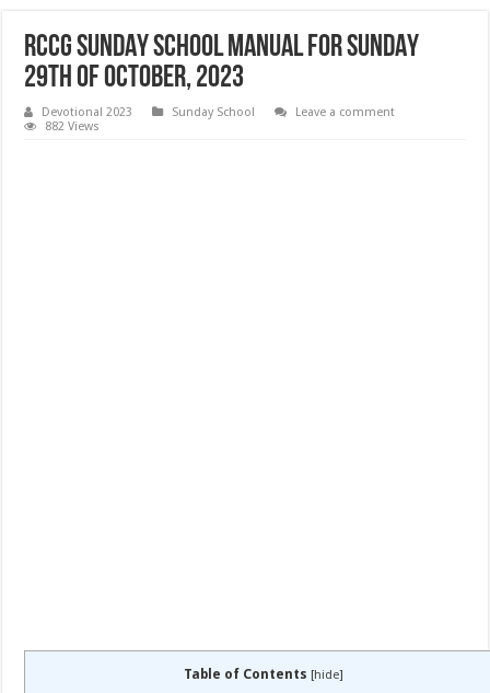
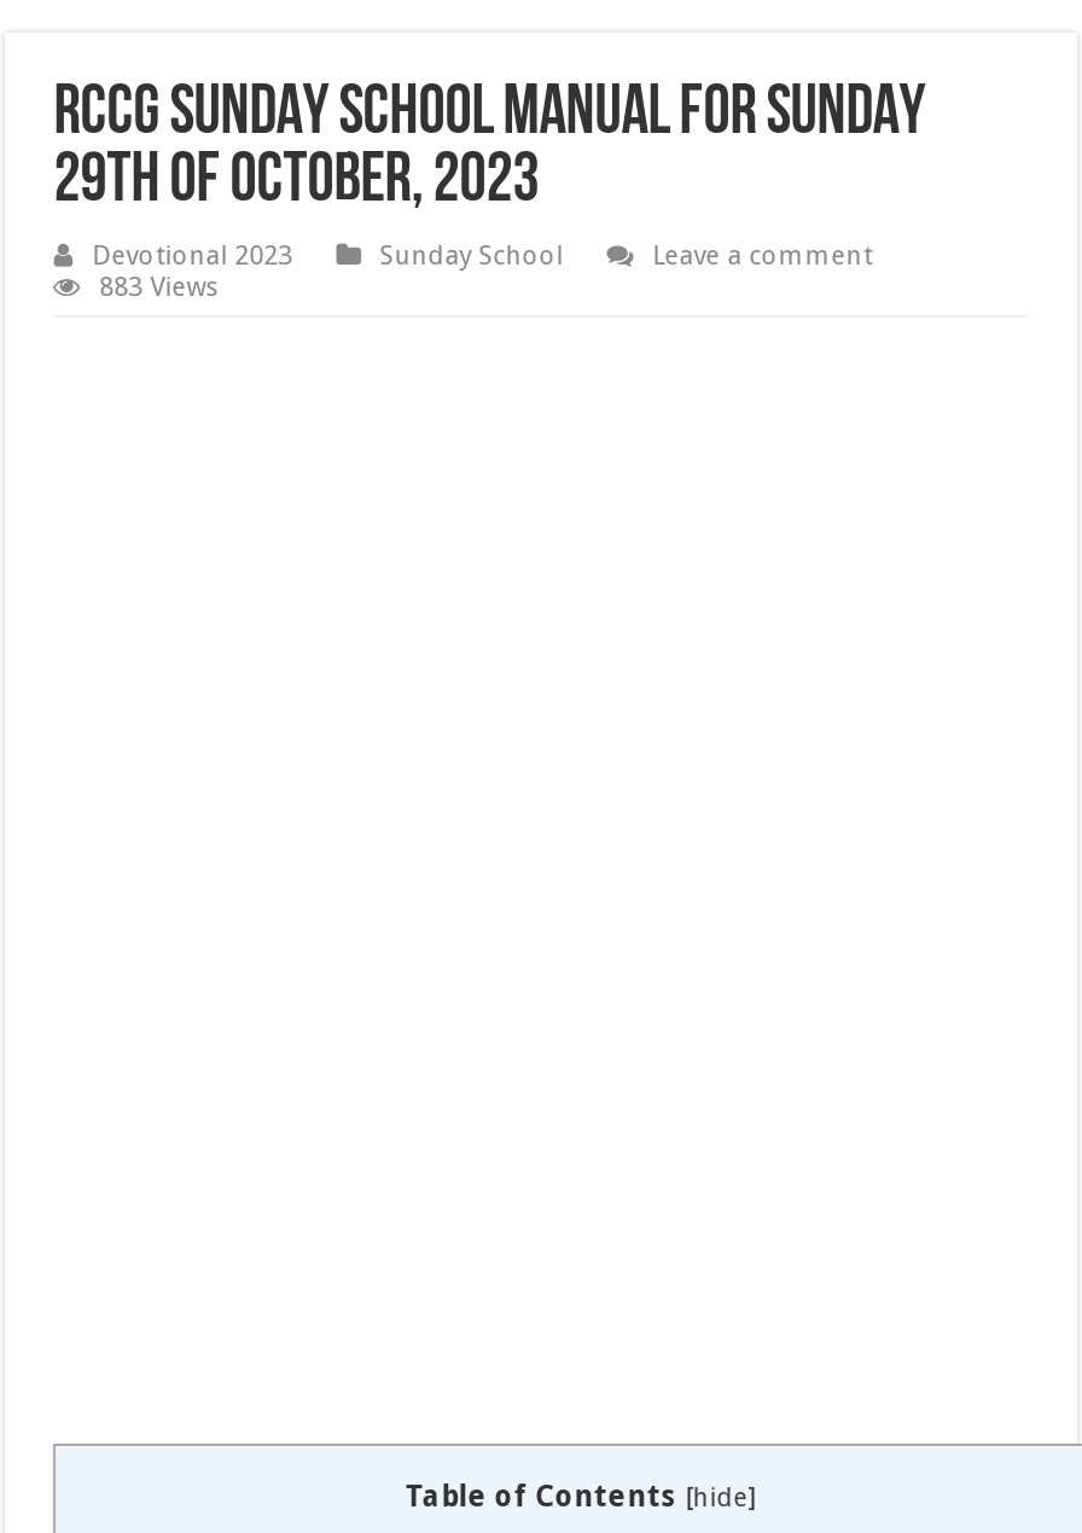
[45,119,100,134] 882 Views -> [100,272,220,303] 883 Views

